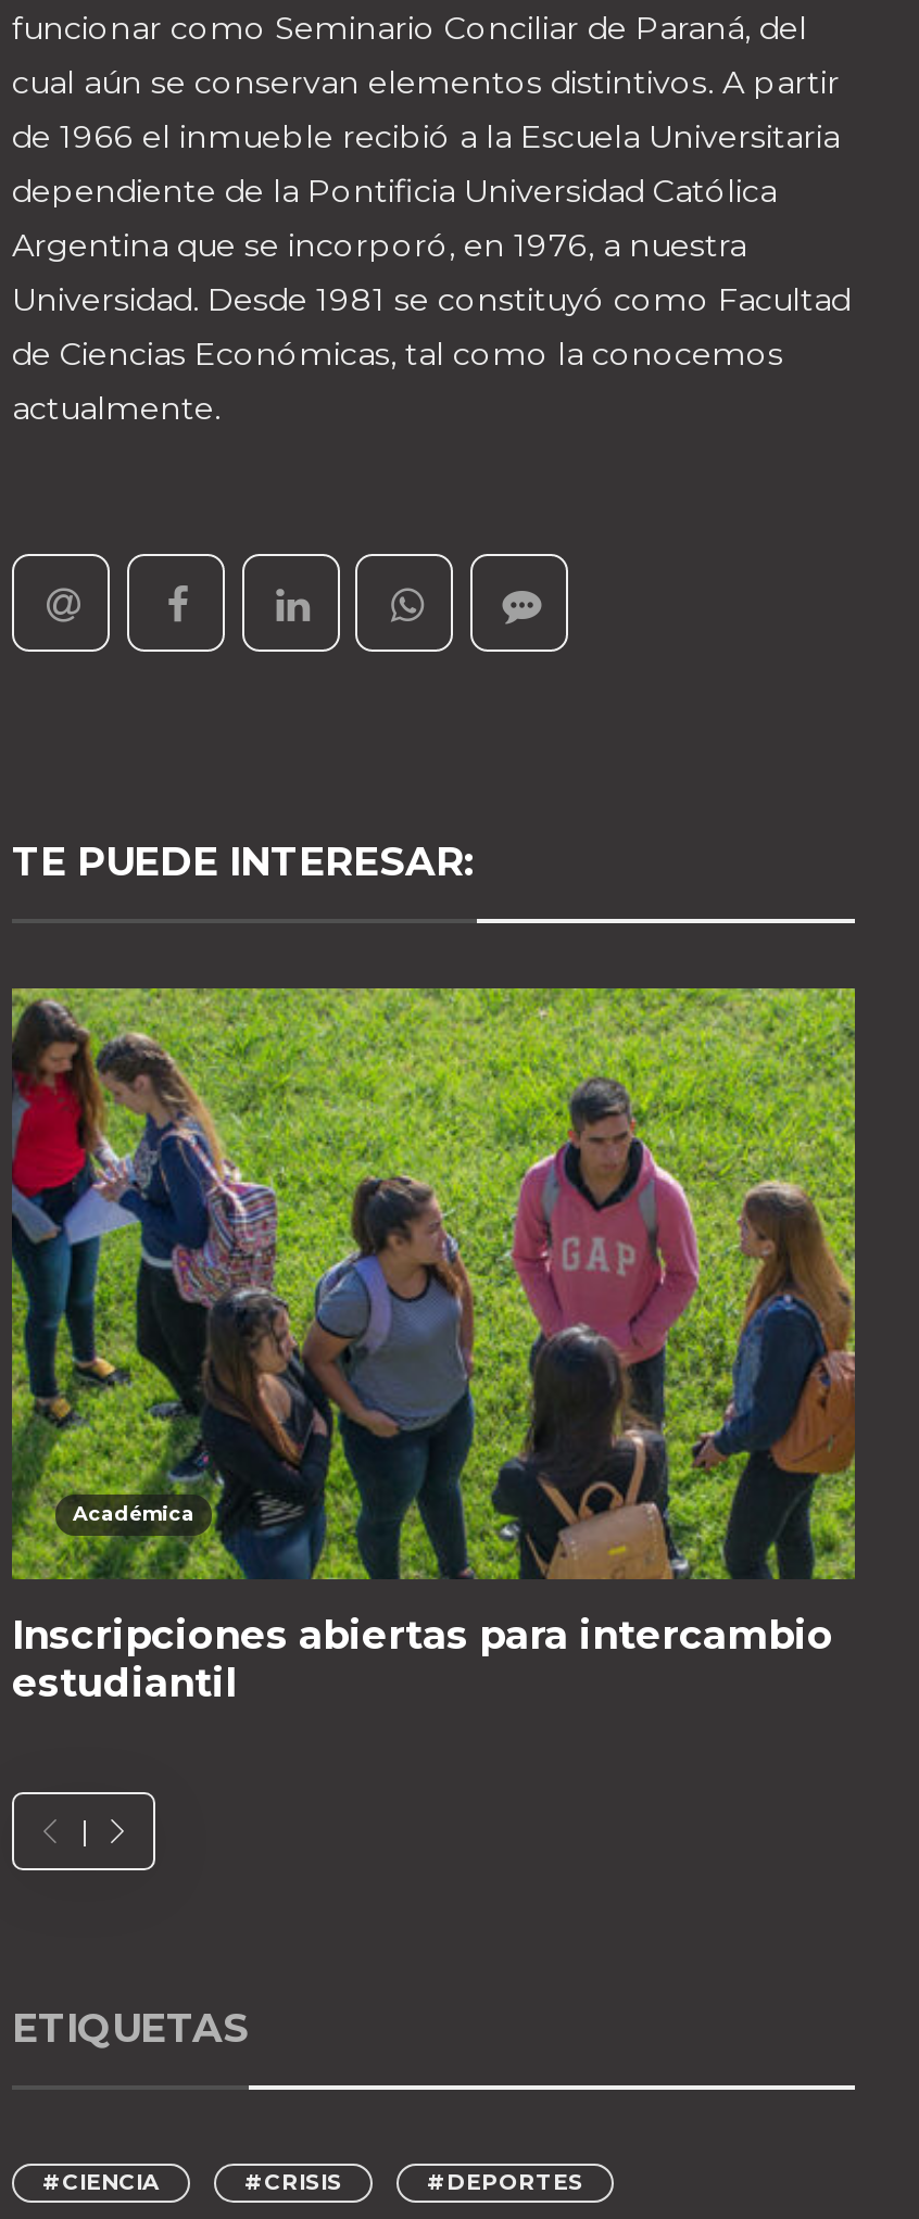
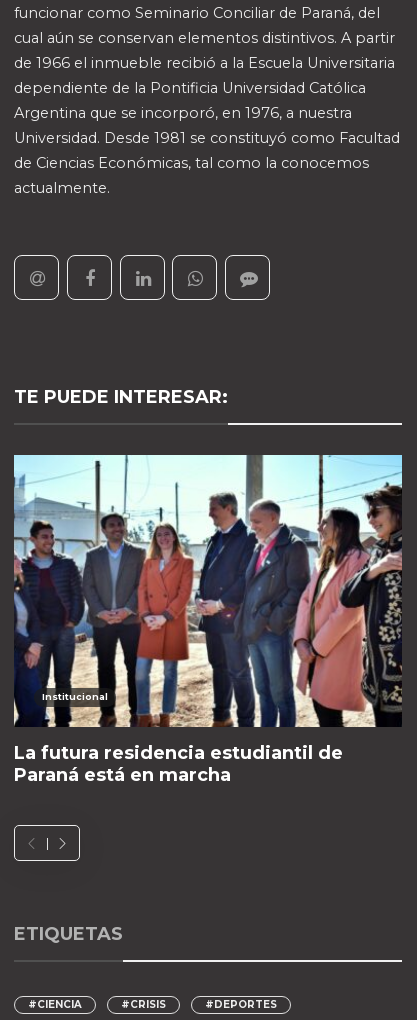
[10,986,857,1581] [image] | Académica -> [13,454,403,728] [image] | Institucional
[12,1611,833,1707] Inscripciones abiertas para intercambio | estudiantil -> [14,742,343,786] La futura residencia estudiantil de | Paraná está en marcha

